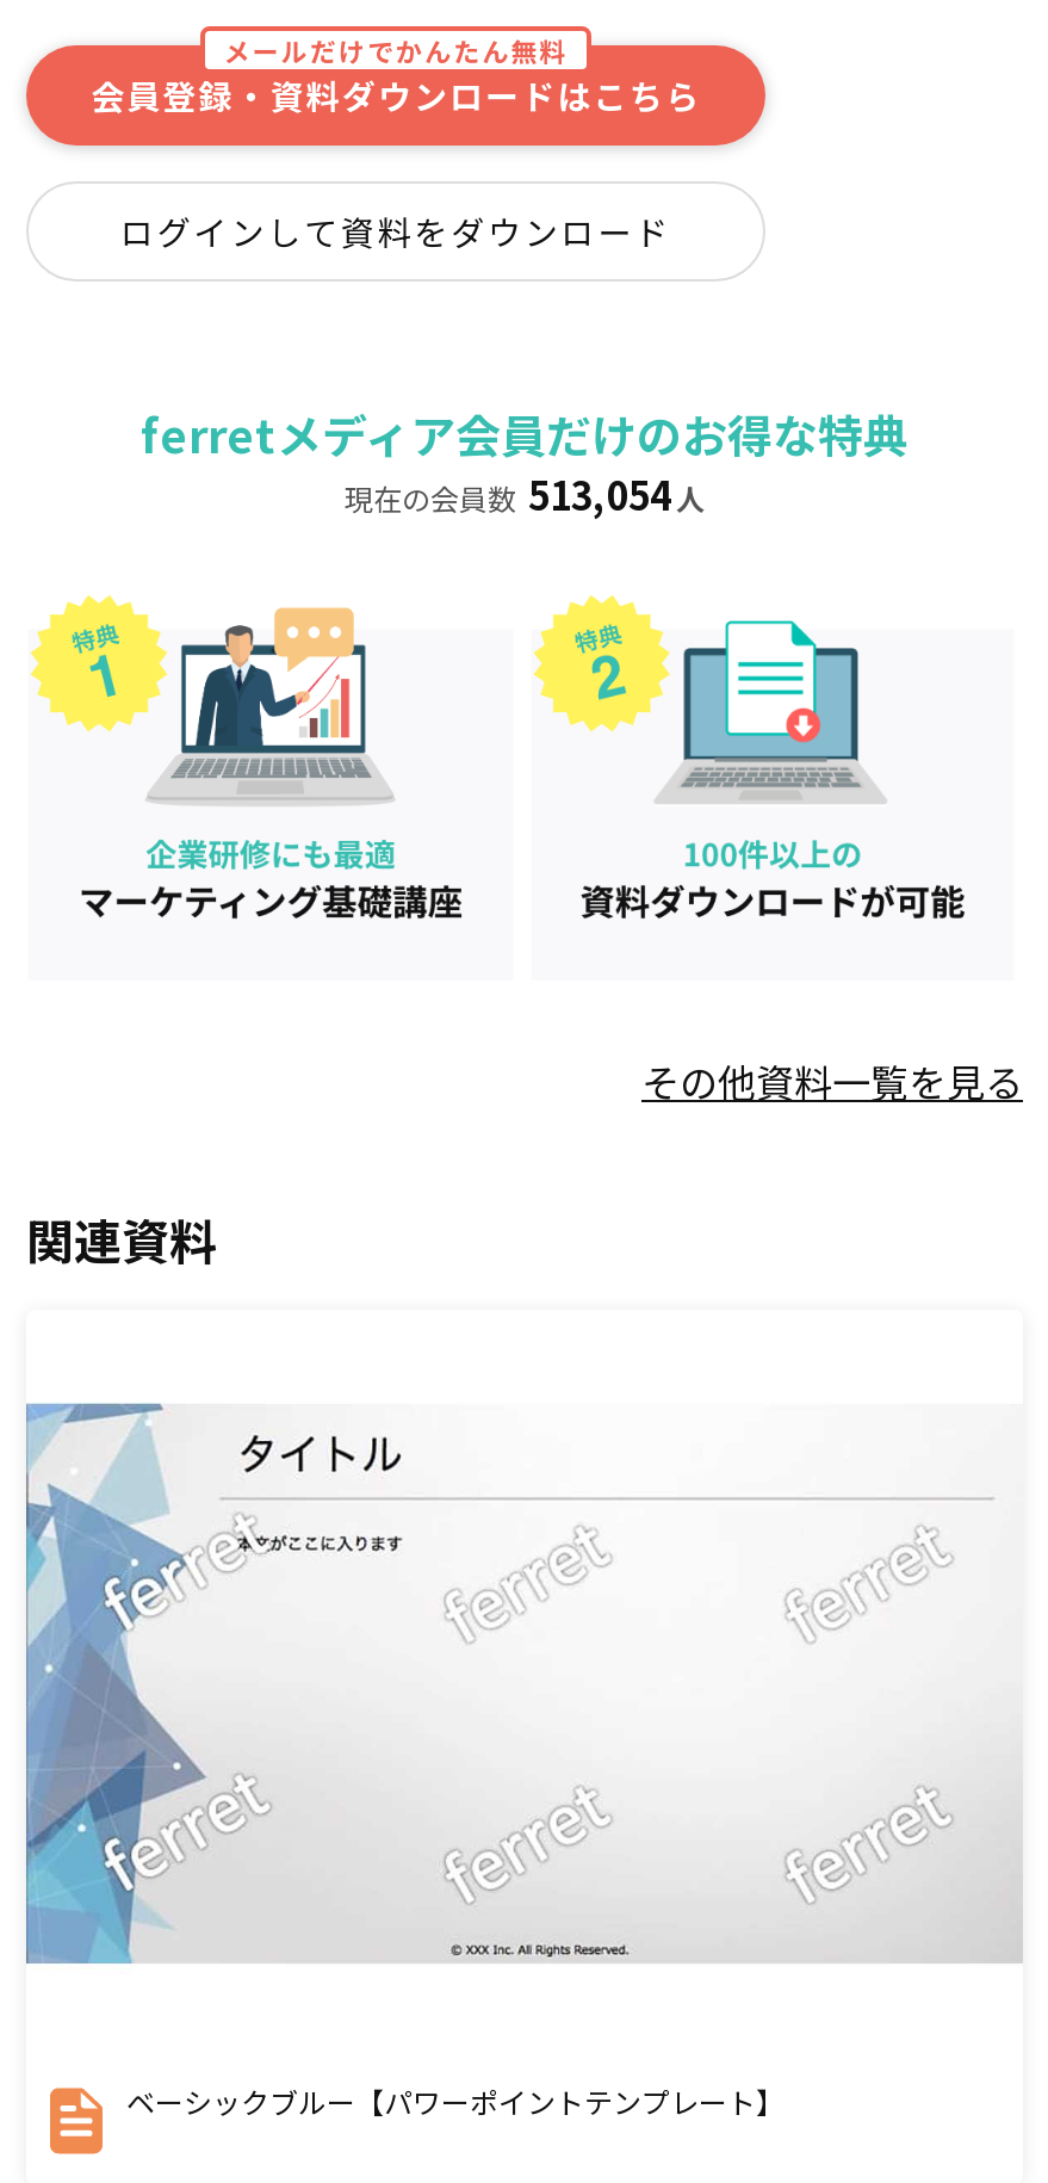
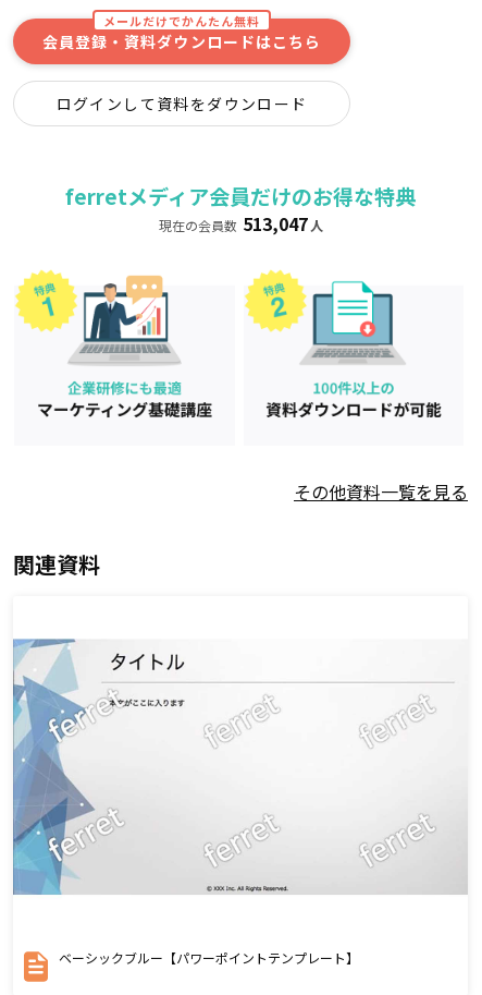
[345,465,705,522] 現在の会員数 513,054 人 -> [158,210,323,236] 現在の会員数 513,047 人

